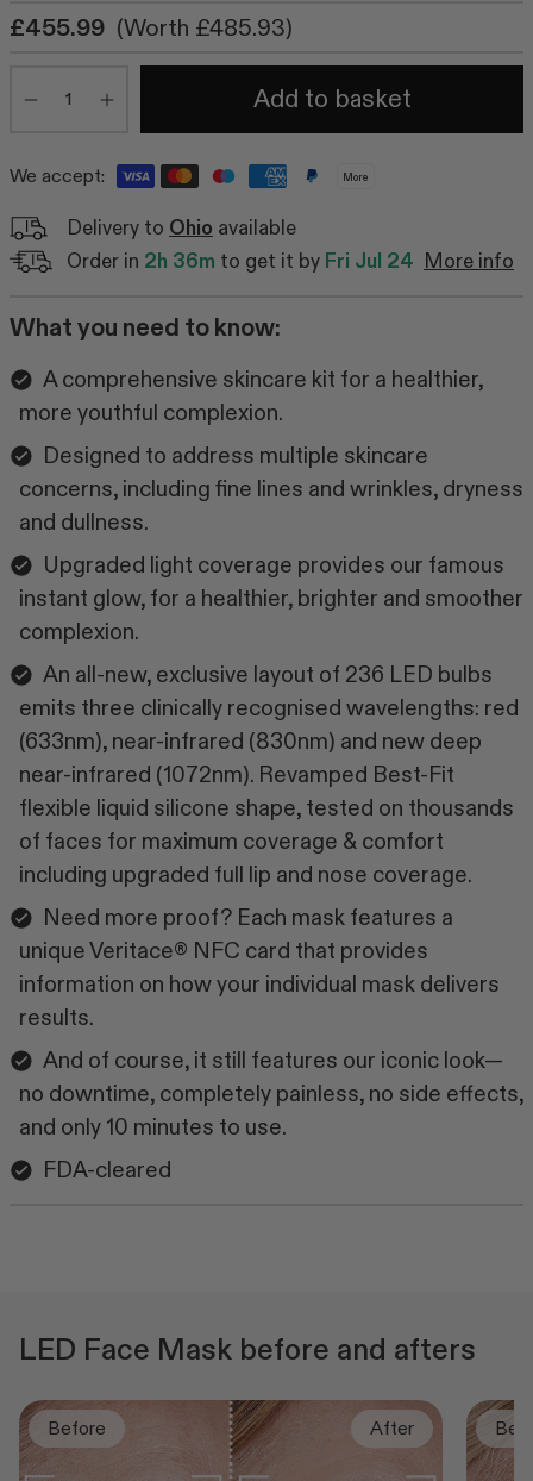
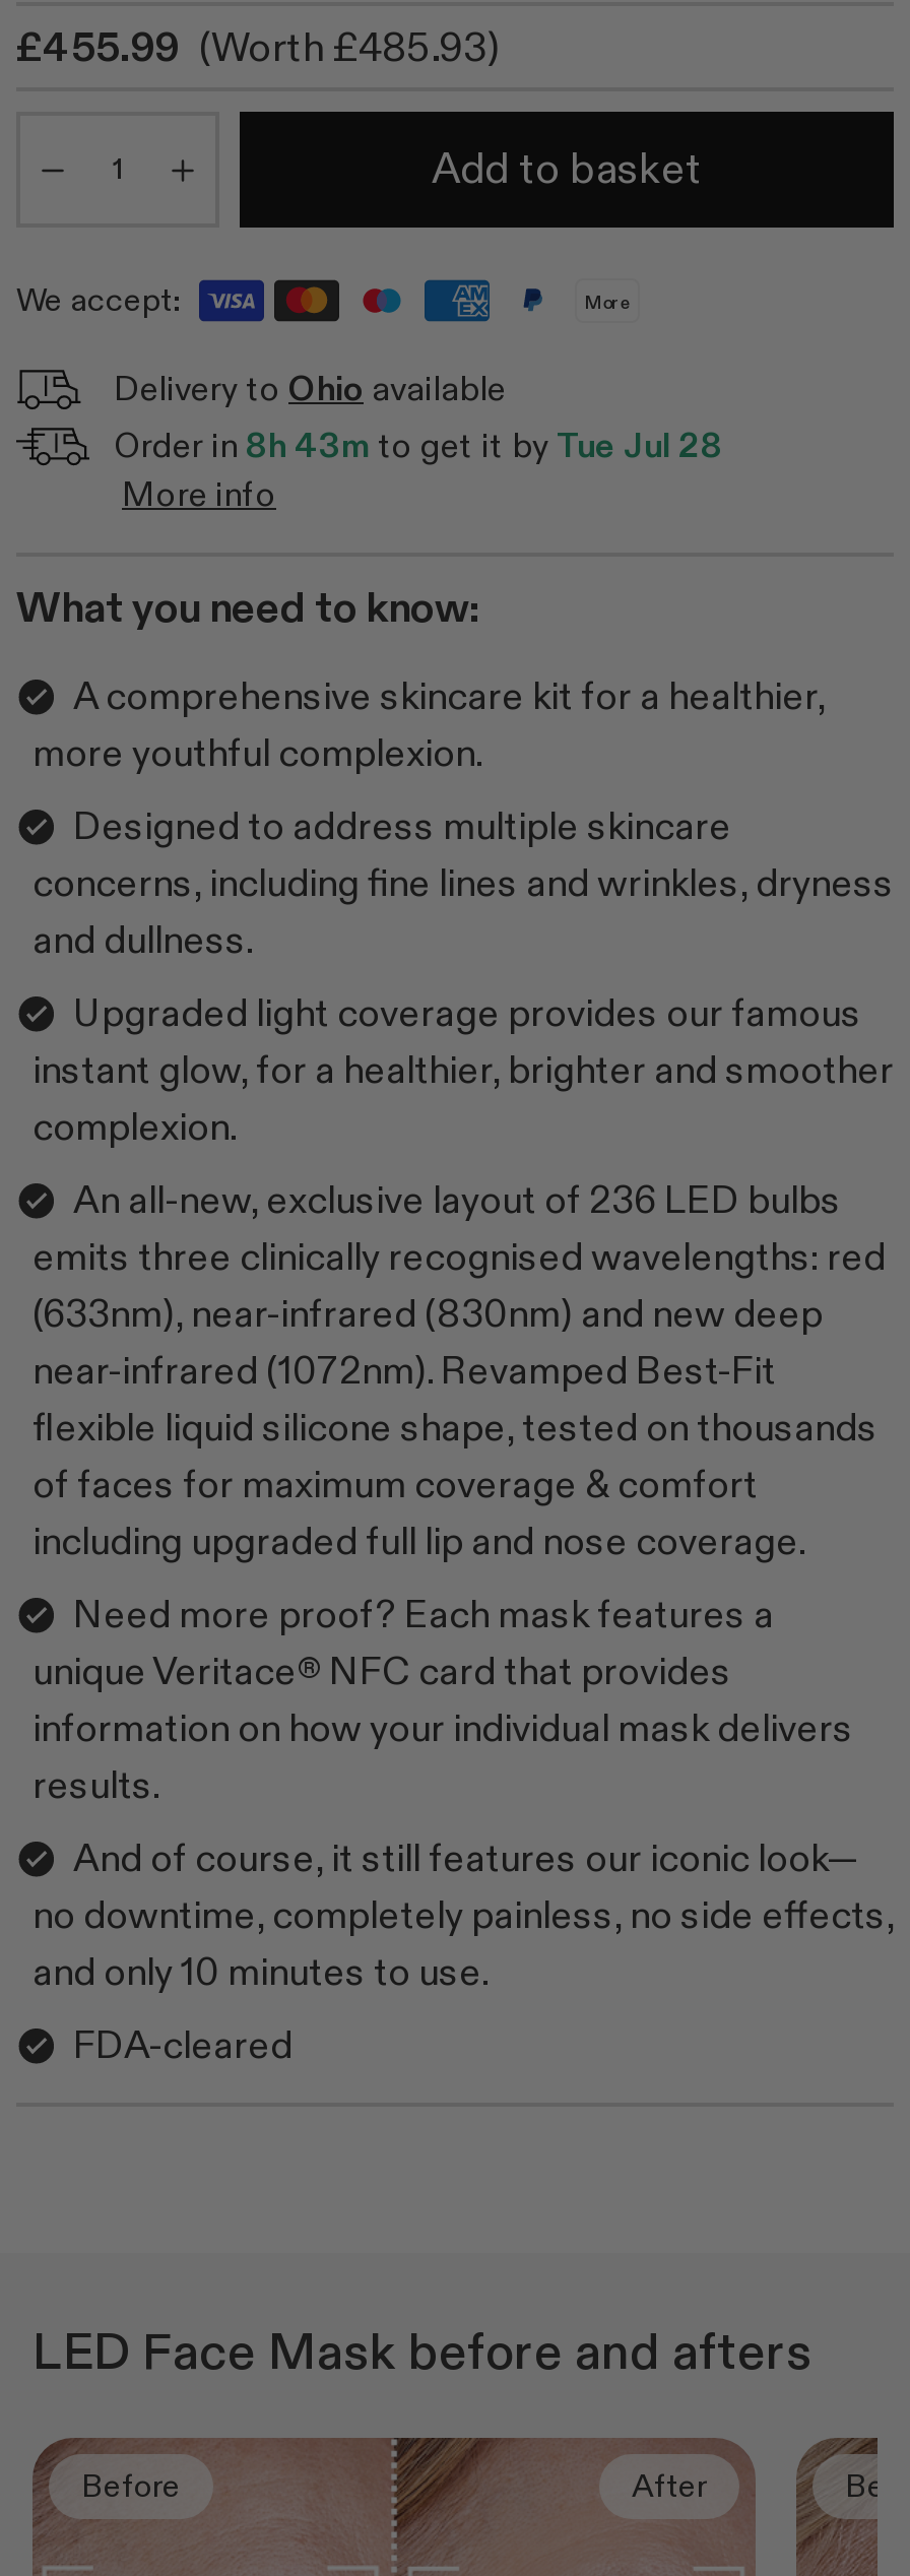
[67,249,514,274] Order in 2h 36m to get it by Fri Jul 24 More info -> [114,425,723,516] Order in 8h 43m to get it by Tue Jul 28 | More info

